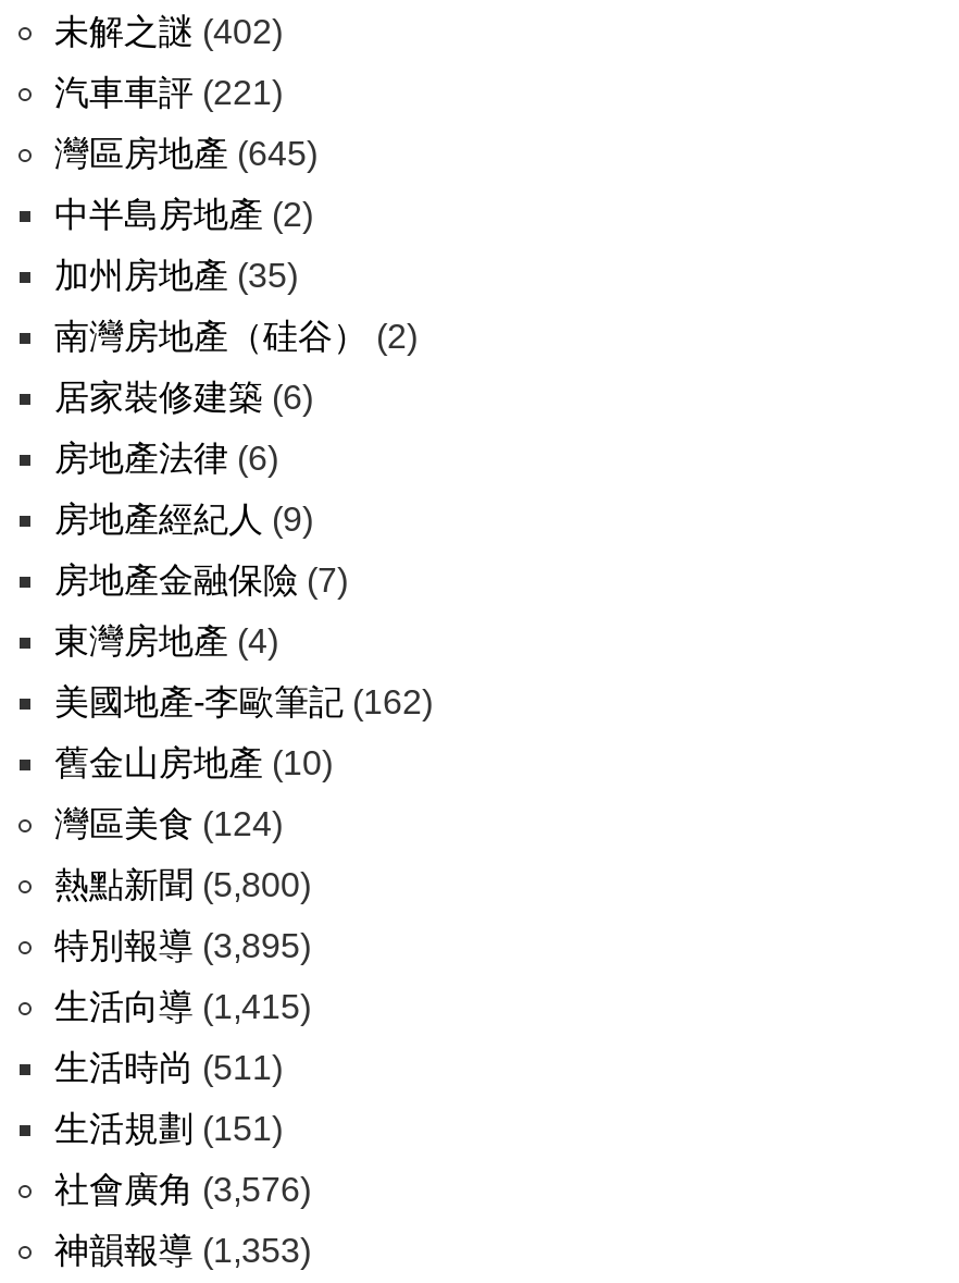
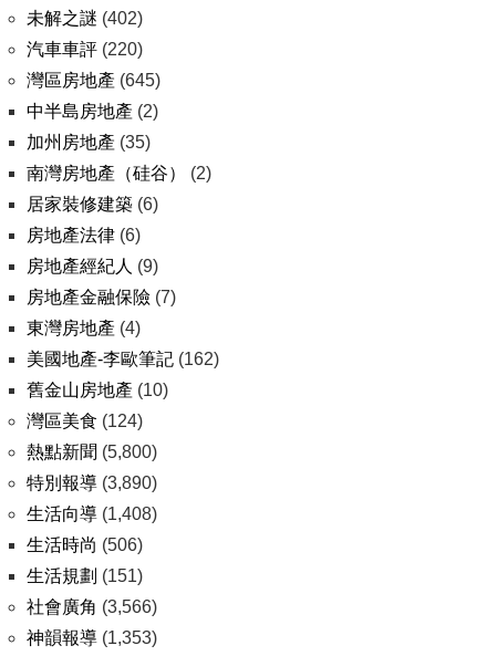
[54,74,283,111] 汽車車評(221) -> [27,40,143,59] 汽車車評(220)
[54,927,311,964] 特別報導(3,895) -> [27,473,157,492] 特別報導(3,890)
[54,988,311,1025] 生活向導(1,415) -> [27,504,157,523] 生活向導(1,408)
[54,1049,283,1086] 生活時尚(511) -> [27,535,143,554] 生活時尚(506)
[54,1171,311,1208] 社會廣角(3,576) -> [27,597,157,616] 社會廣角(3,566)

